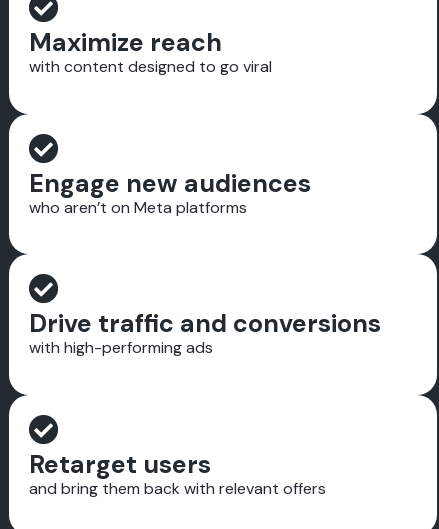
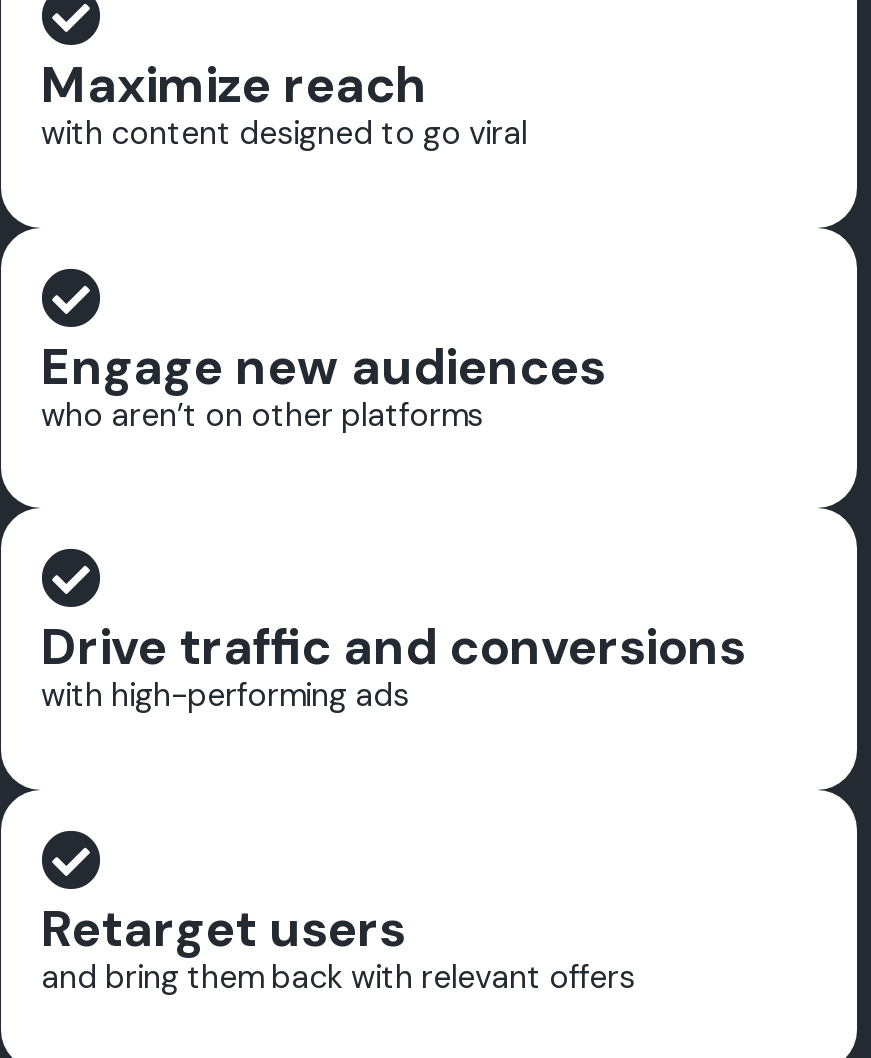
[29,197,247,218] who aren’t on Meta platforms -> [41,394,483,436] who aren’t on other platforms

